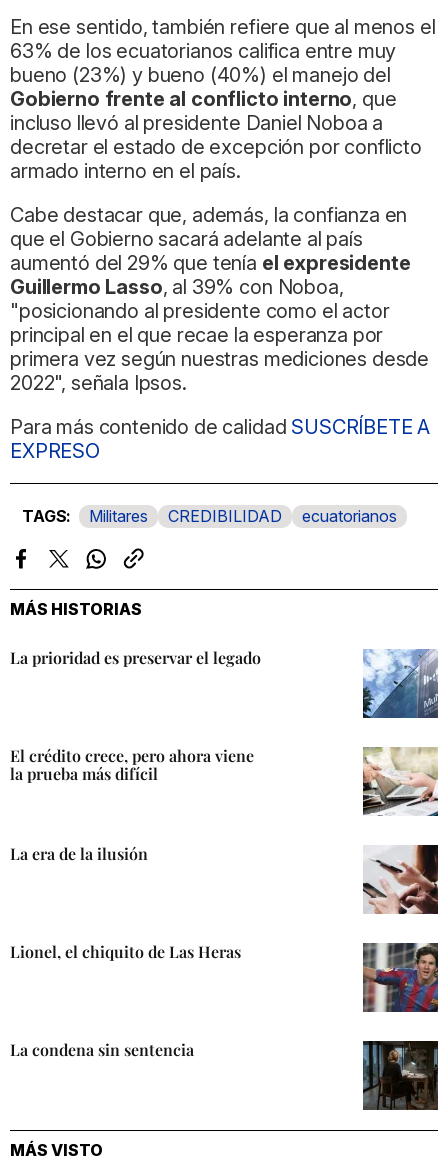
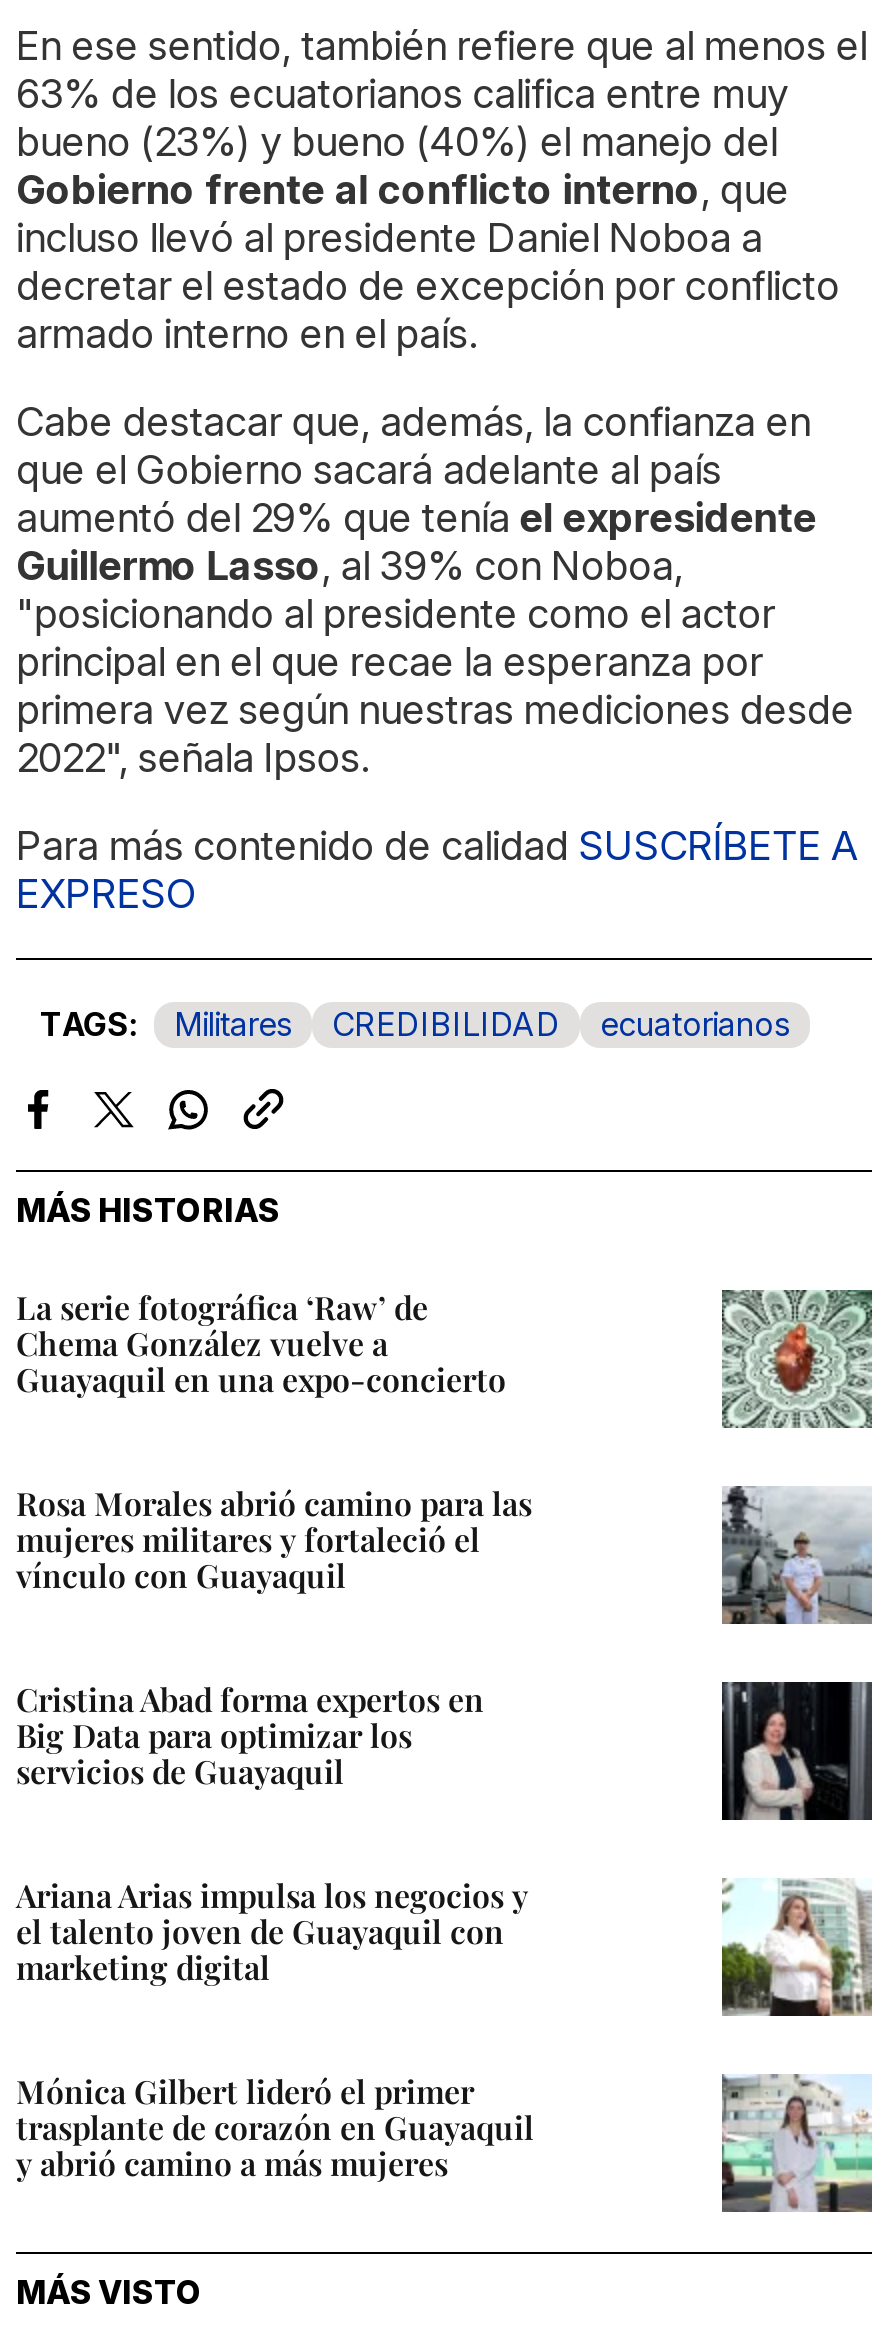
[10,647,261,668] La prioridad es preservar el legado -> [16,1286,506,1400] La serie fotográfica ‘Raw’ de | Chema González vuelve a | Guayaquil en una expo-concierto
[362,649,438,719] [image] -> [720,1288,874,1428] [image]
[10,745,254,784] El crédito crece, pero ahora viene | la prueba más difícil -> [16,1482,532,1596] Rosa Morales abrió camino para las | mujeres militares y fortaleció el | vínculo con Guayaquil
[362,747,438,817] [image] -> [720,1486,874,1626] [image]
[10,843,148,864] La era de la ilusión -> [16,1678,484,1792] Cristina Abad forma expertos en | Big Data para optimizar los | servicios de Guayaquil
[362,844,438,915] [image] -> [720,1680,872,1822] [image]
[10,941,241,962] Lionel, el chiquito de Las Heras -> [16,1875,528,1989] Ariana Arias impulsa los negocios y | el talento joven de Guayaquil con | marketing digital
[362,942,439,1013] [image] -> [720,1878,874,2018] [image]
[10,1039,194,1060] La condena sin sentencia -> [16,2071,534,2185] Mónica Gilbert lideró el primer | trasplante de corazón en Guayaquil | y abrió camino a más mujeres
[363,1040,439,1111] [image] -> [722,2074,874,2212] [image]

